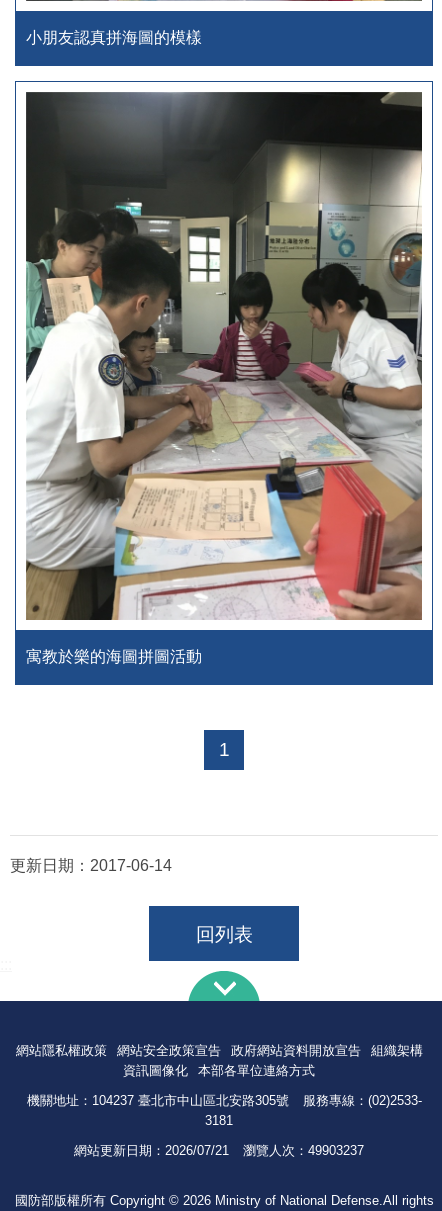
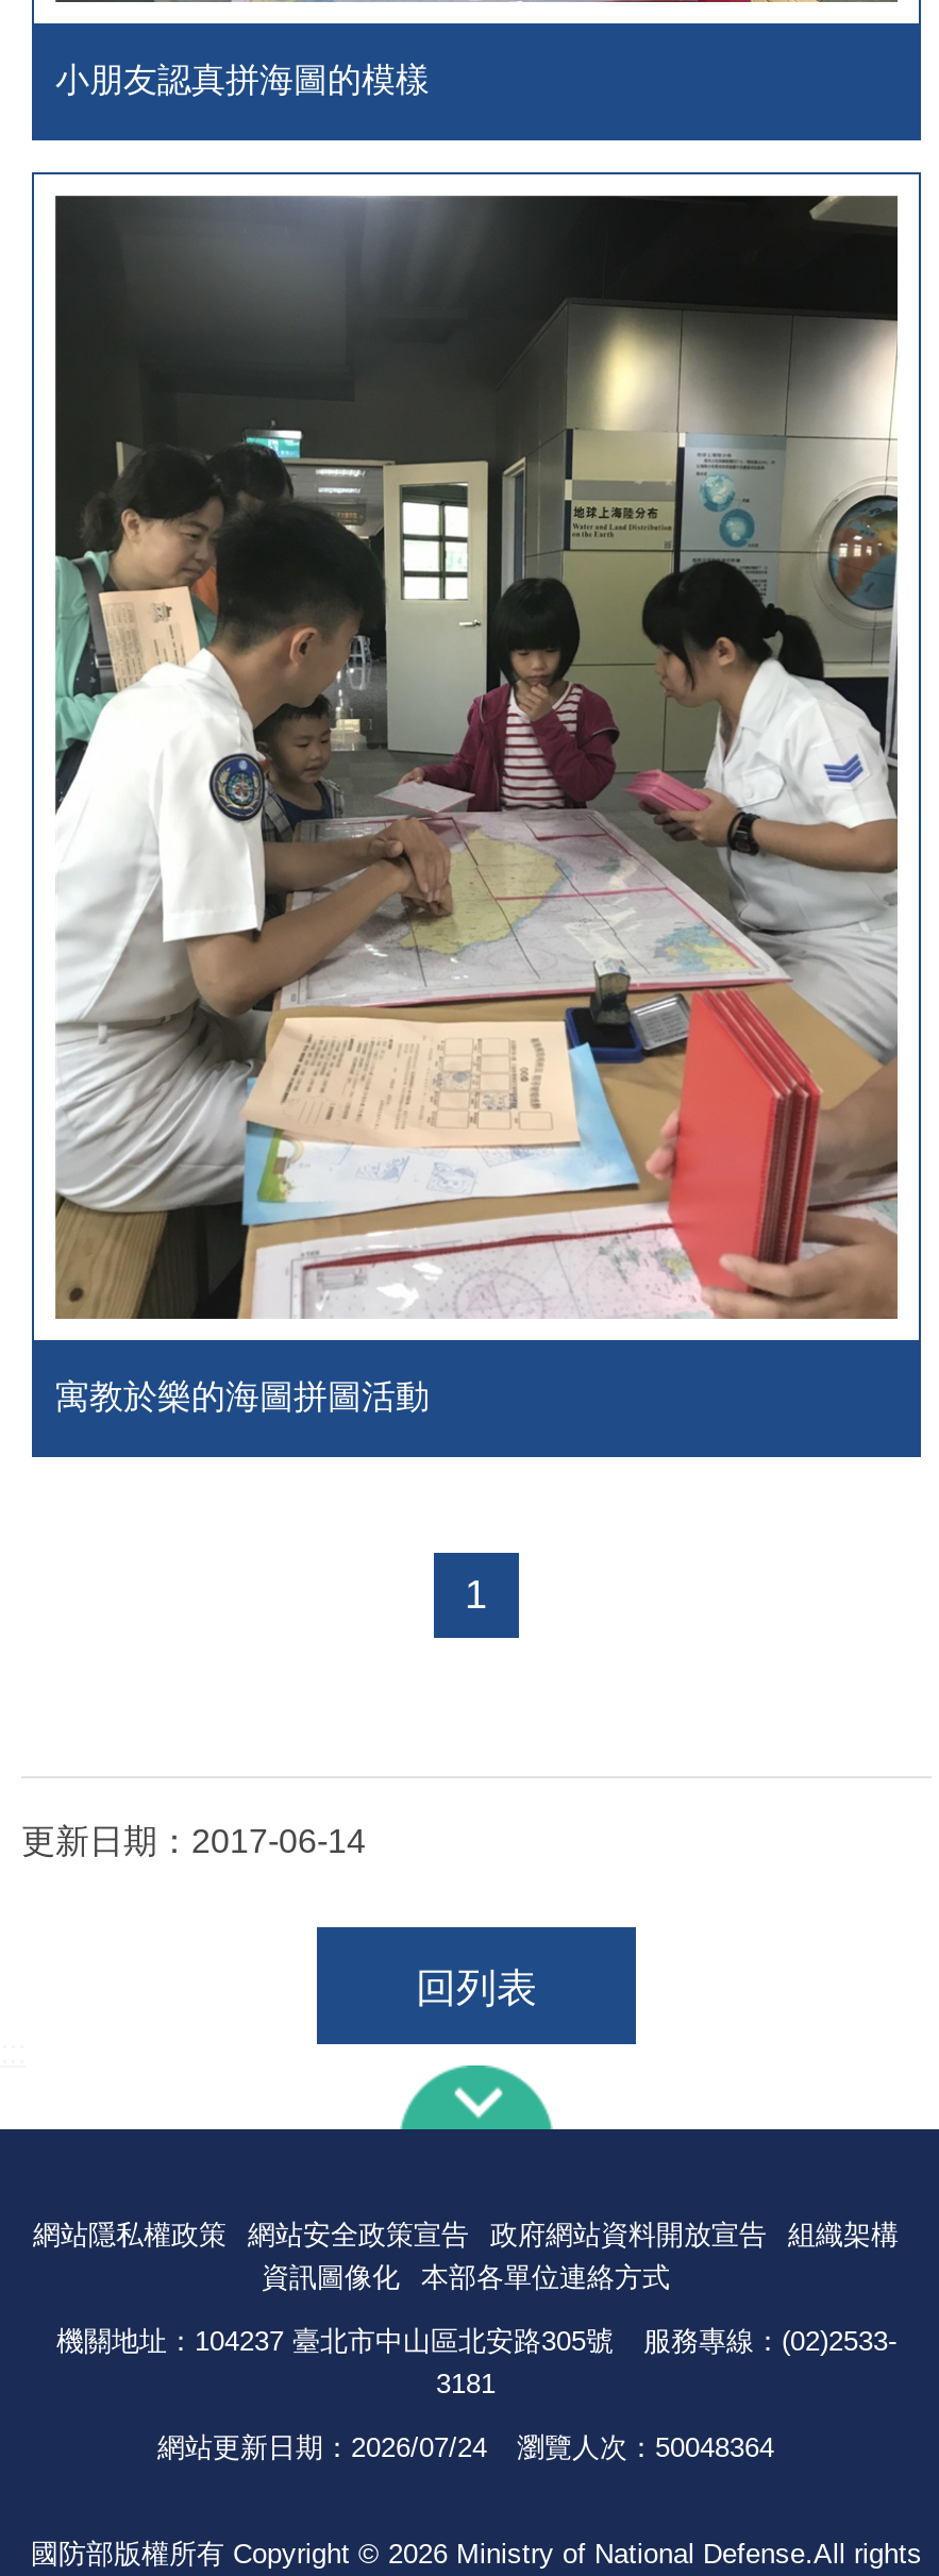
[74,1143,229,1158] 網站更新日期：2026/07/21 -> [157,2432,487,2464] 網站更新日期：2026/07/24
[243,1143,364,1158] 瀏覽人次：49903237 -> [517,2432,774,2464] 瀏覽人次：50048364

